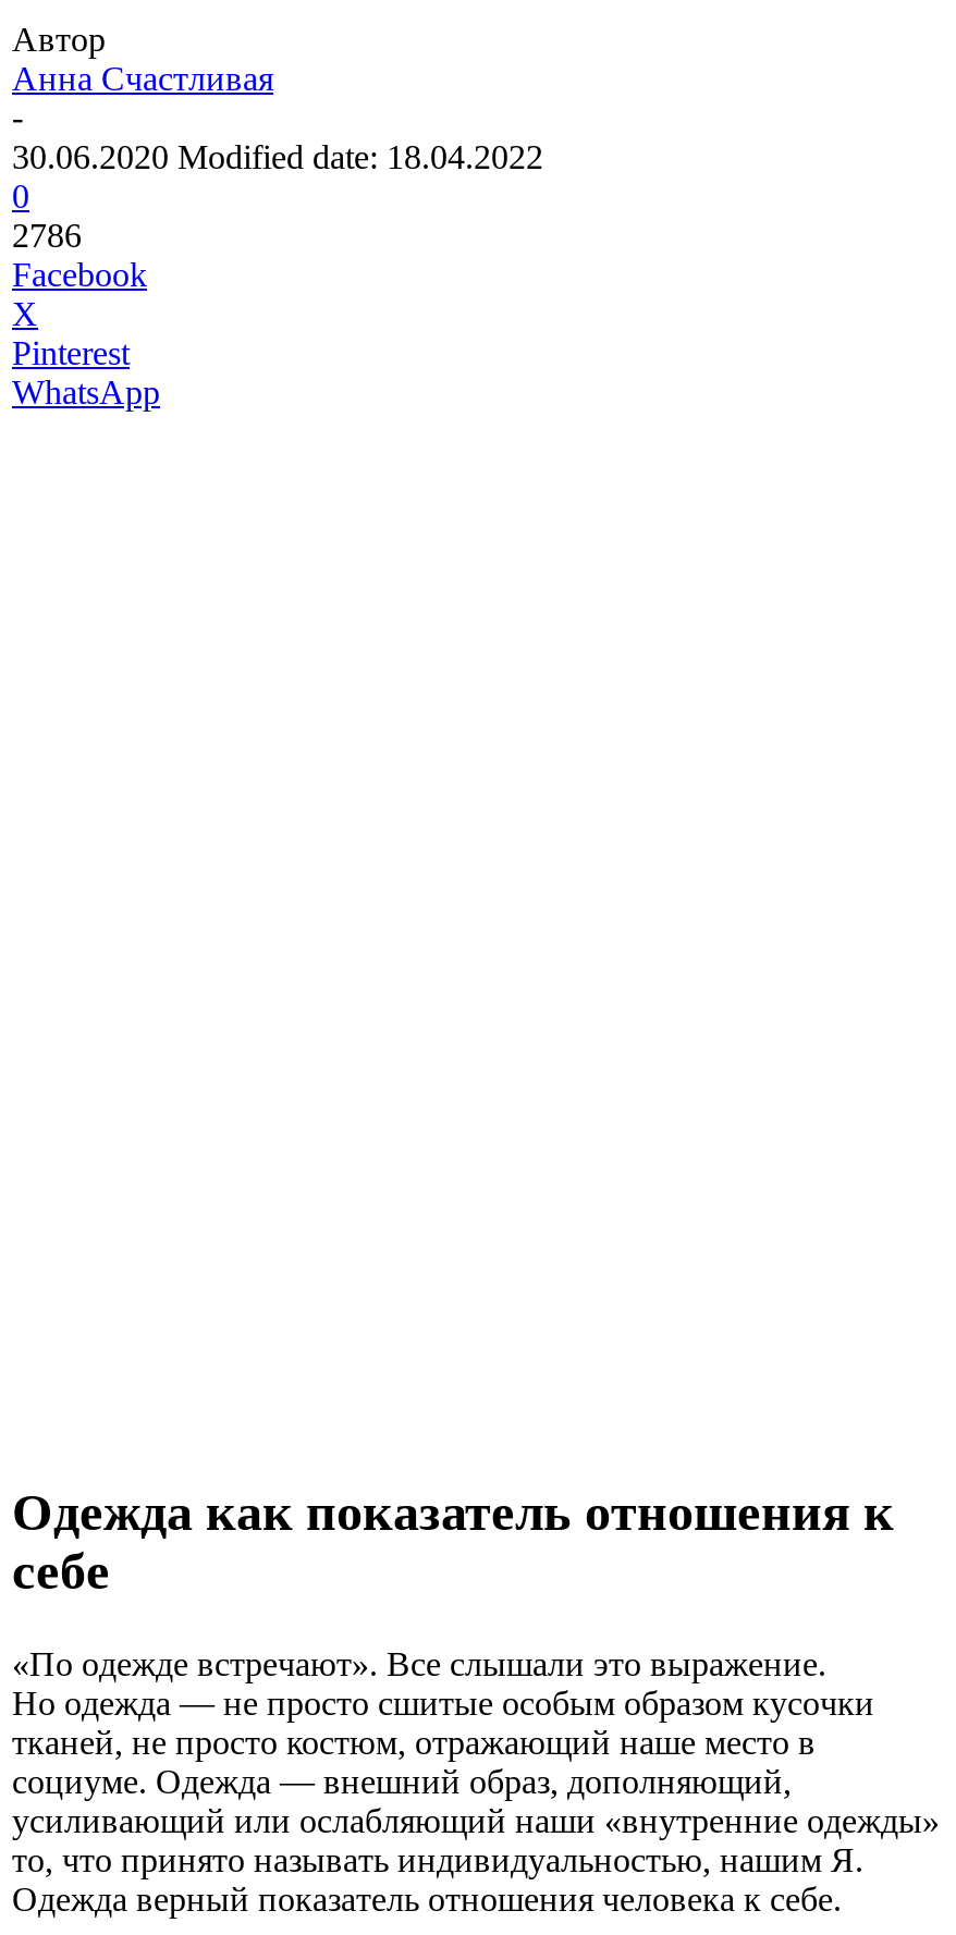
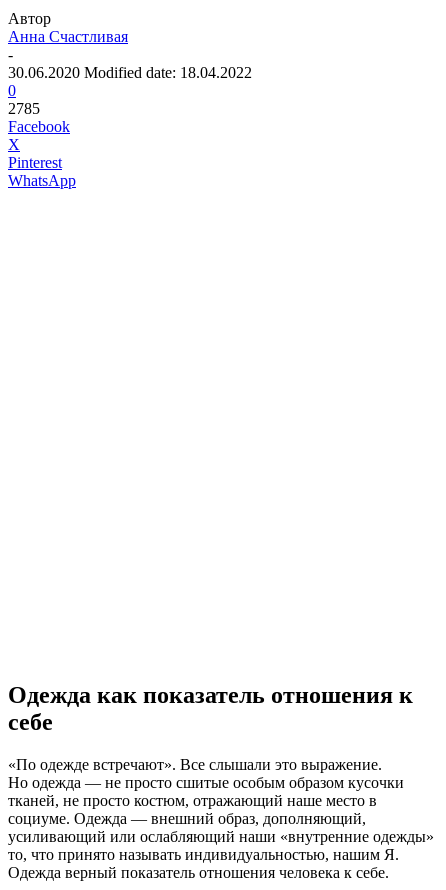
[12,216,82,253] 2786 -> [8,100,40,117] 2785

